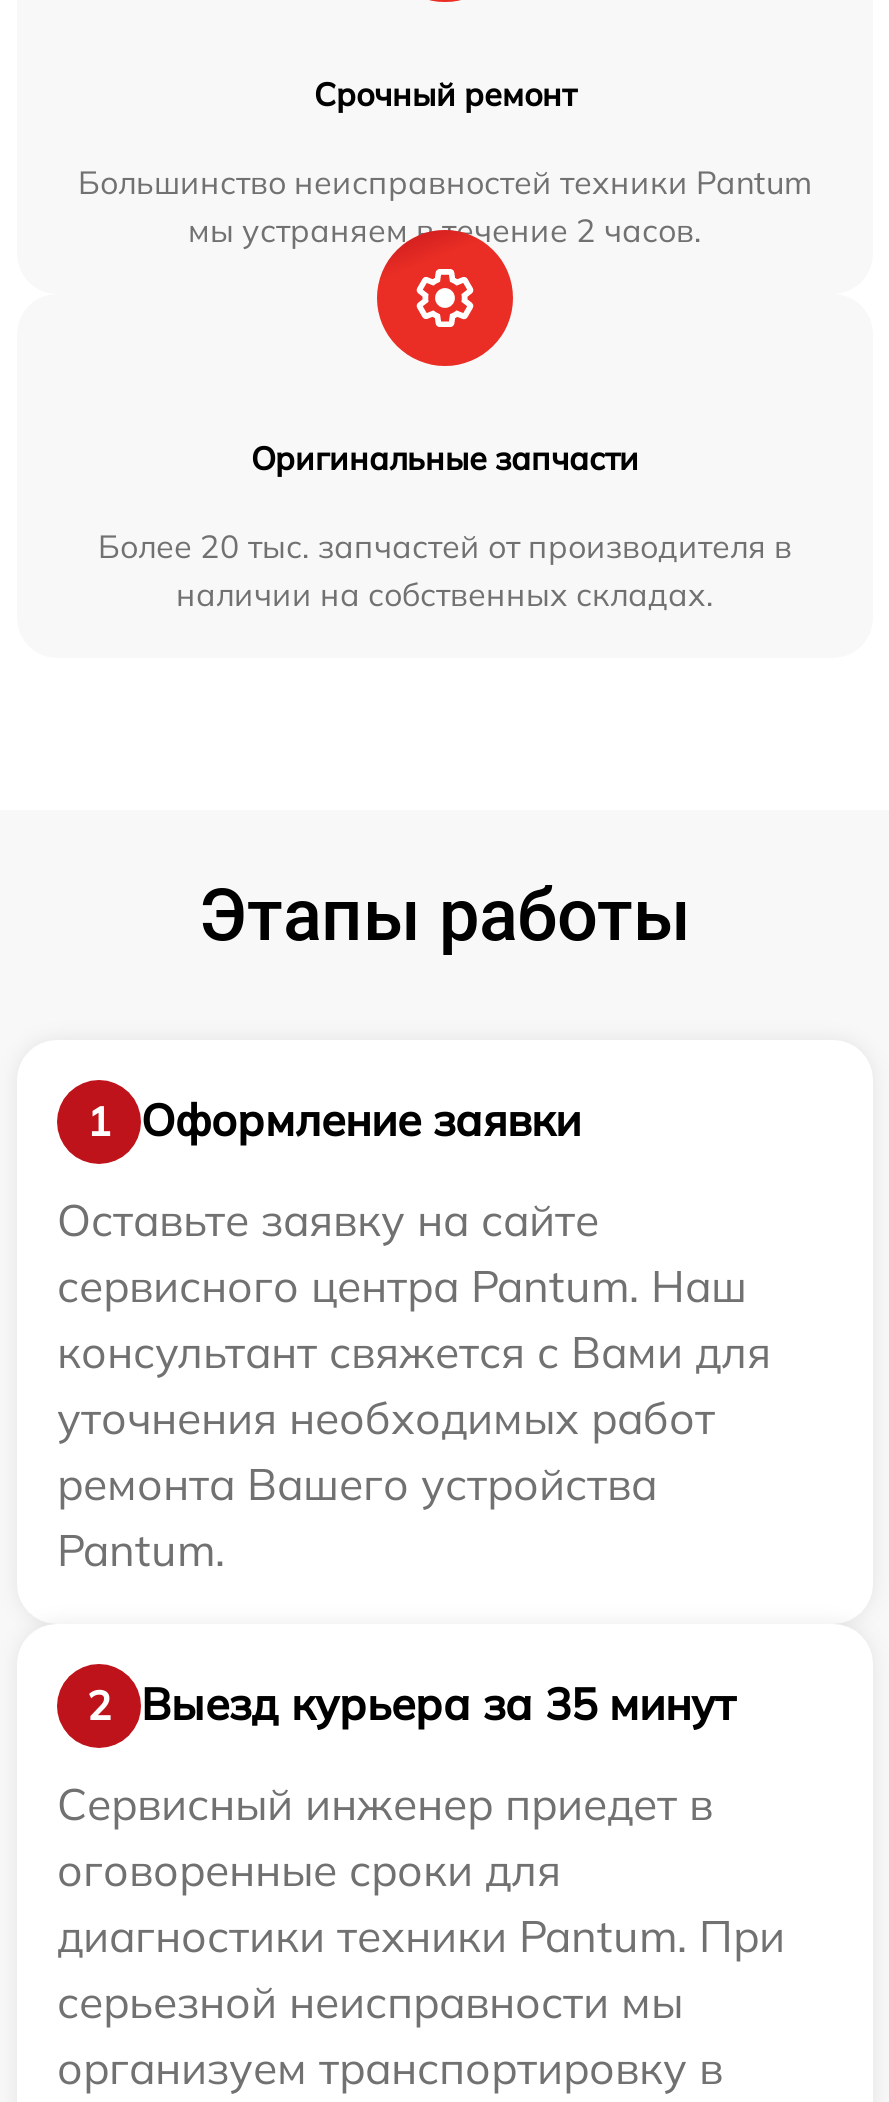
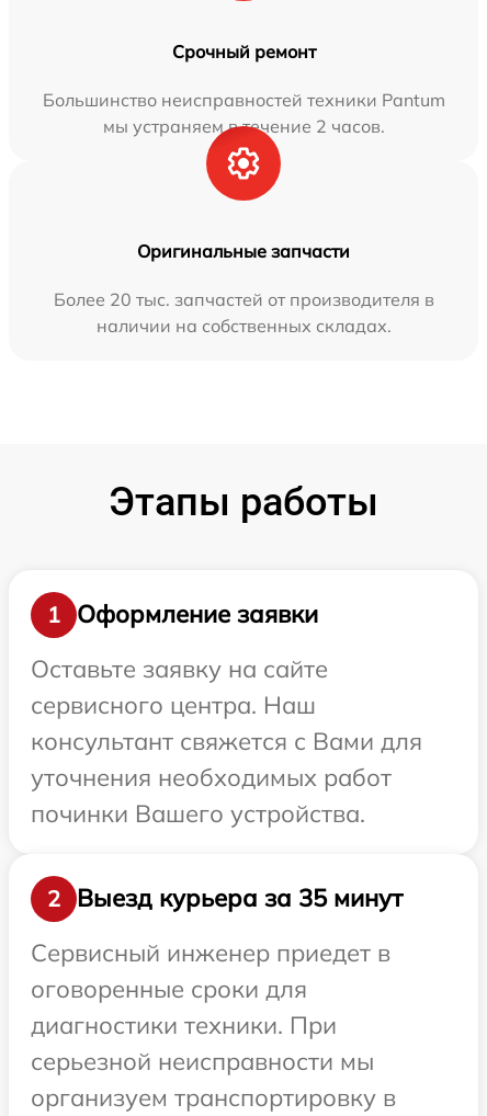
[57,1257,747,1313] сервисного центра Pantum. Наш -> [31,689,316,720] сервисного центра. Наш
[57,1455,657,1577] ремонта Вашего устройства | Pantum. -> [31,798,365,828] починки Вашего устройства.
[57,1907,785,1963] диагностики техники Pantum. При -> [31,1009,337,1040] диагностики техники. При

